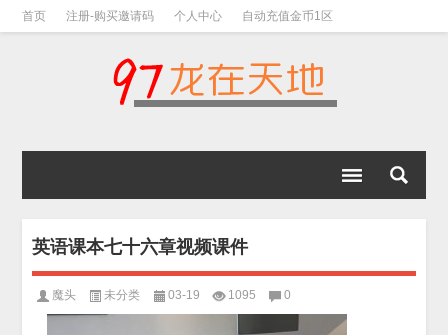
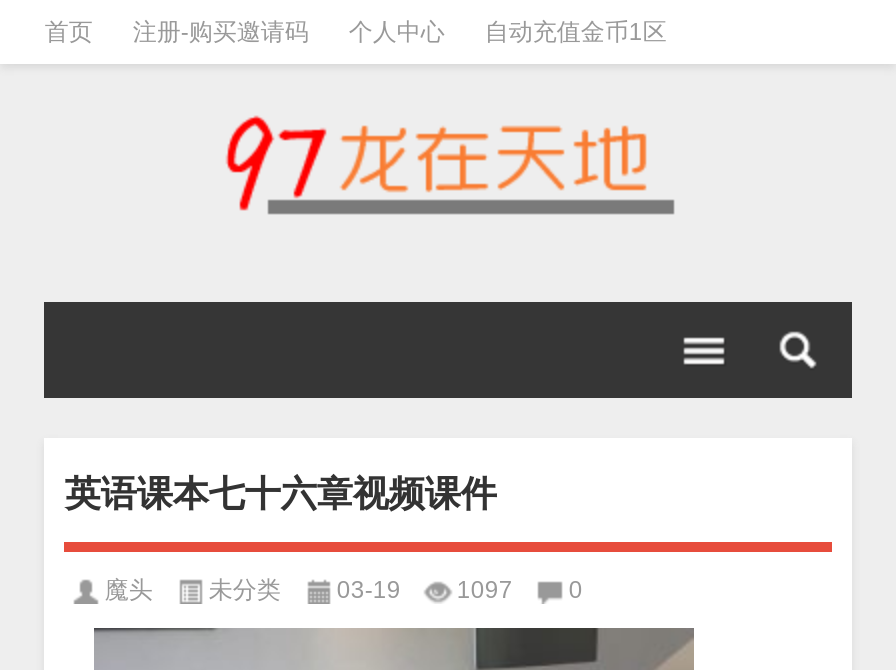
[52,287,291,301] 魔头 未分类 03-19 1095 0 -> [105,575,583,603] 魔头 未分类 03-19 1097 0

